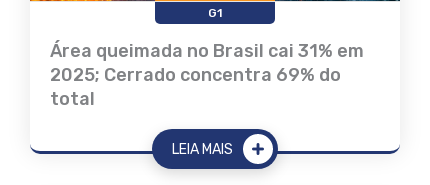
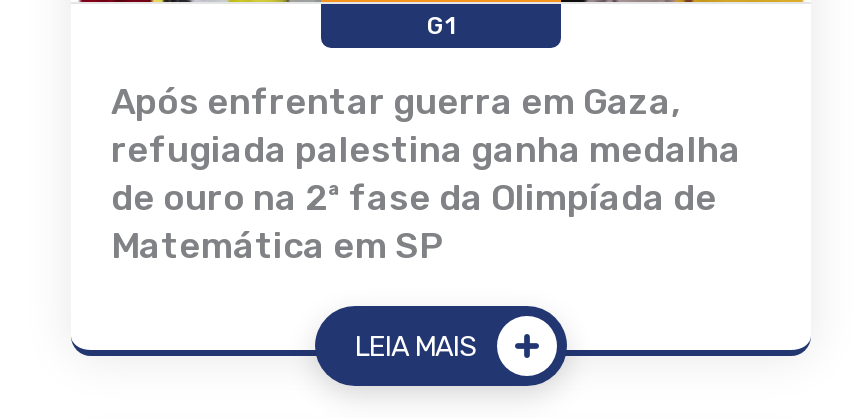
[50,40,364,110] Área queimada no Brasil cai 31% em | 2025; Cerrado concentra 69% do | total -> [111,80,741,268] Após enfrentar guerra em Gaza, | refugiada palestina ganha medalha | de ouro na 2ª fase da Olimpíada de | Matemática em SP

